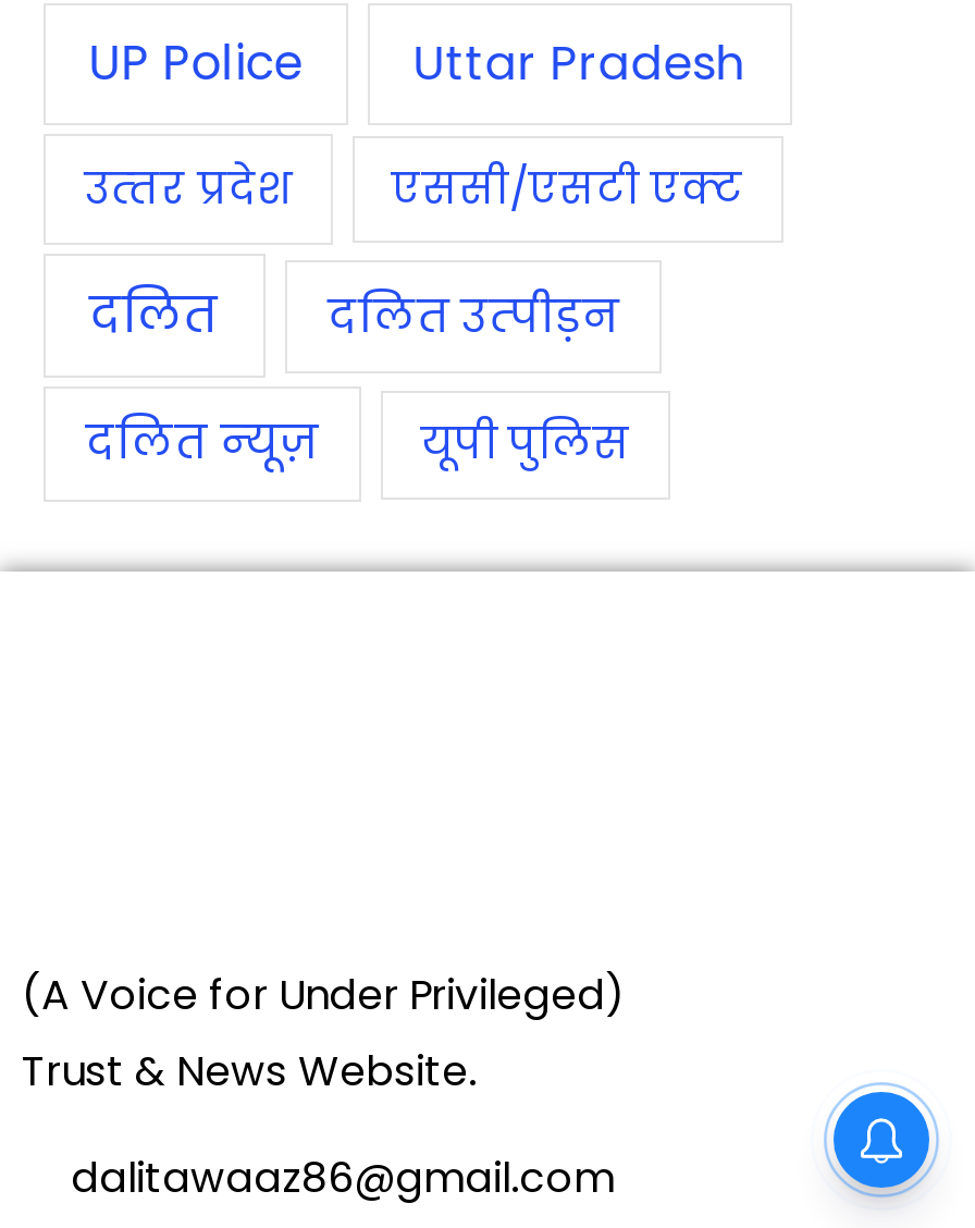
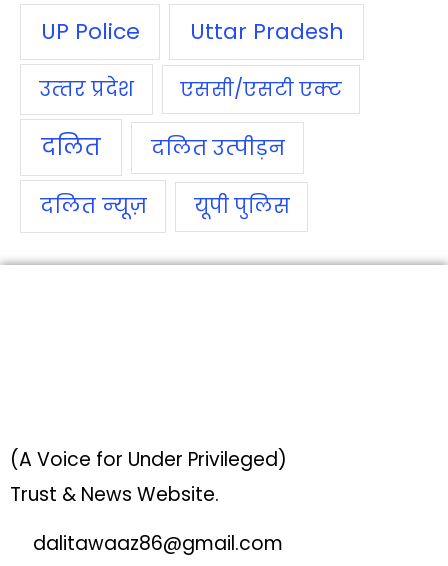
[823,1081,940,1212] [image] -> none

